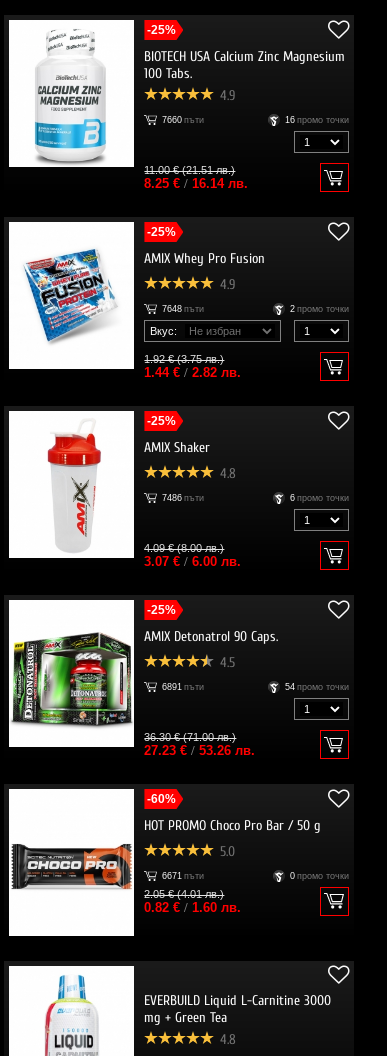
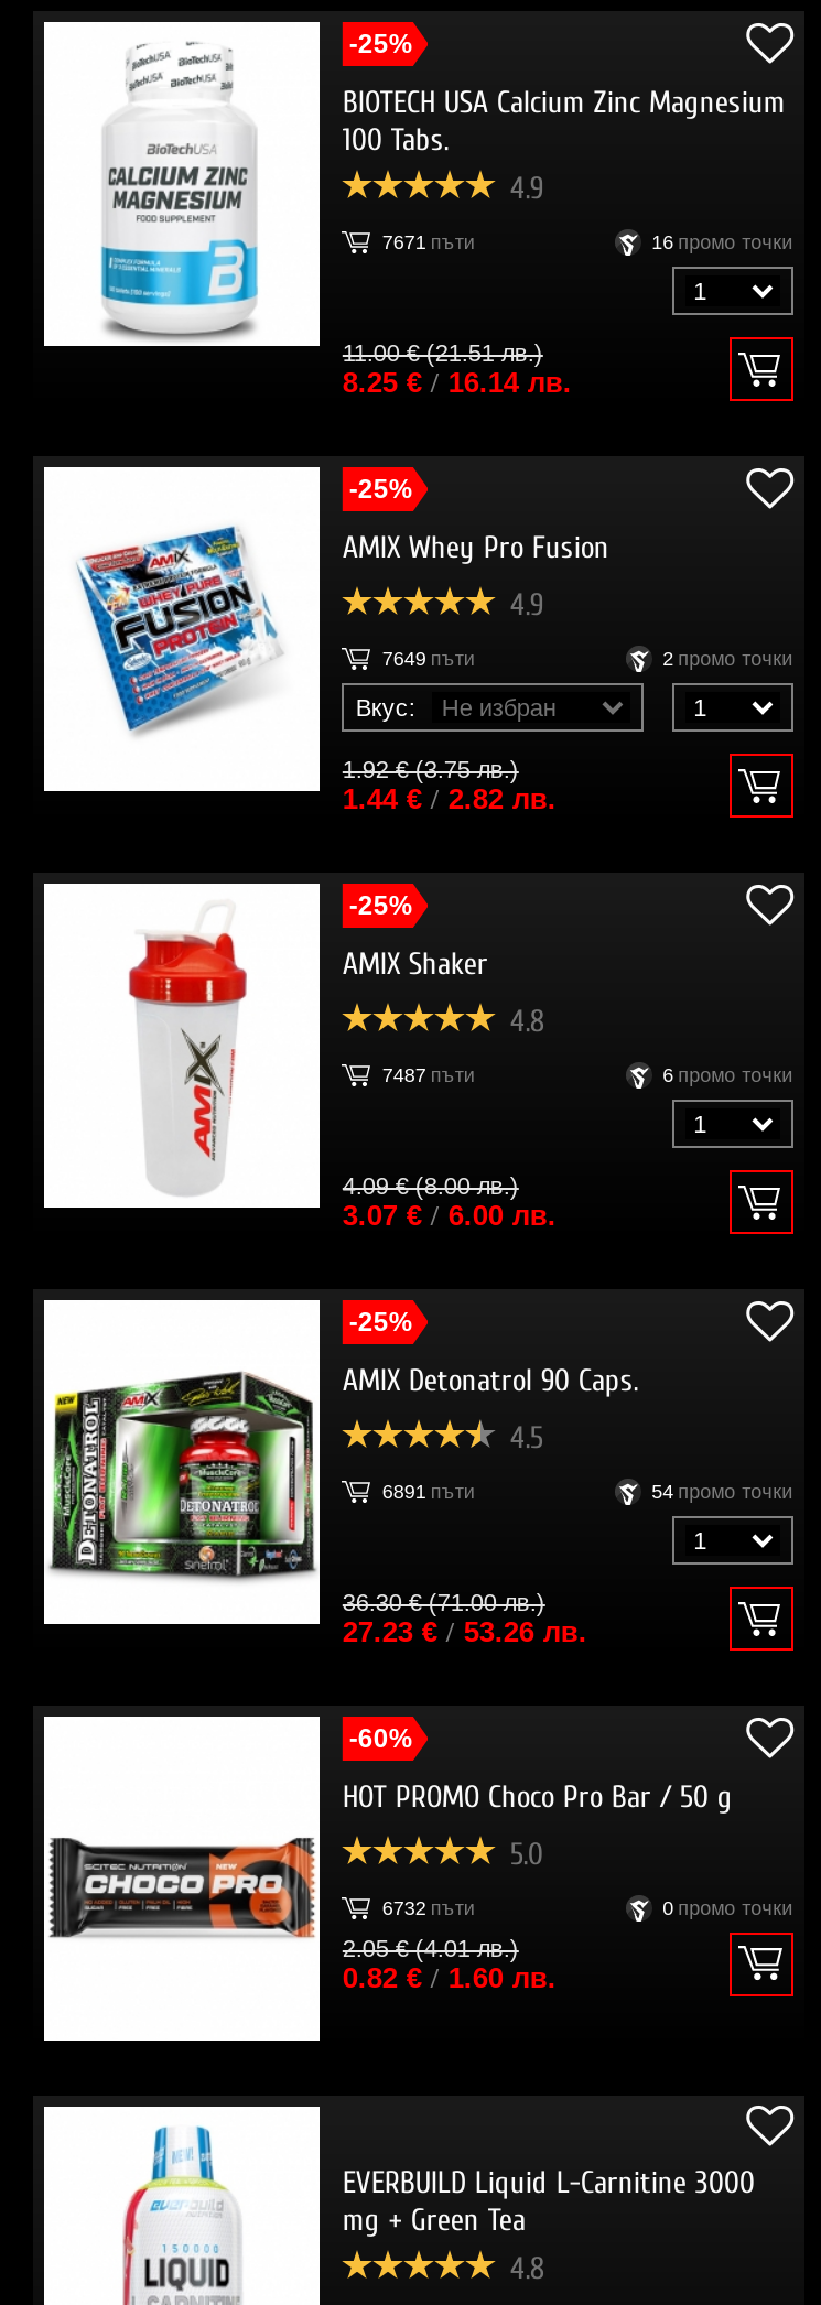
[162,115,204,125] 7660 пъти -> [382,231,475,253] 7671 пъти
[162,304,204,314] 7648 пъти -> [382,648,475,670] 7649 пъти
[162,493,204,503] 7486 пъти -> [382,1064,475,1086] 7487 пъти
[162,871,204,881] 6671 пъти -> [382,1897,475,1919] 6732 пъти

